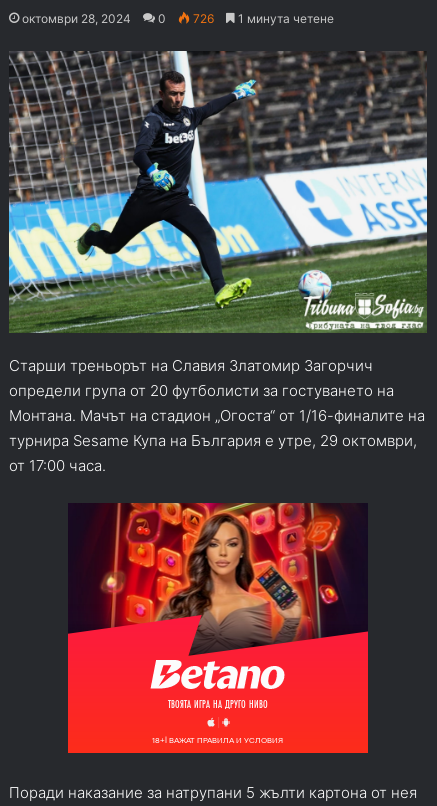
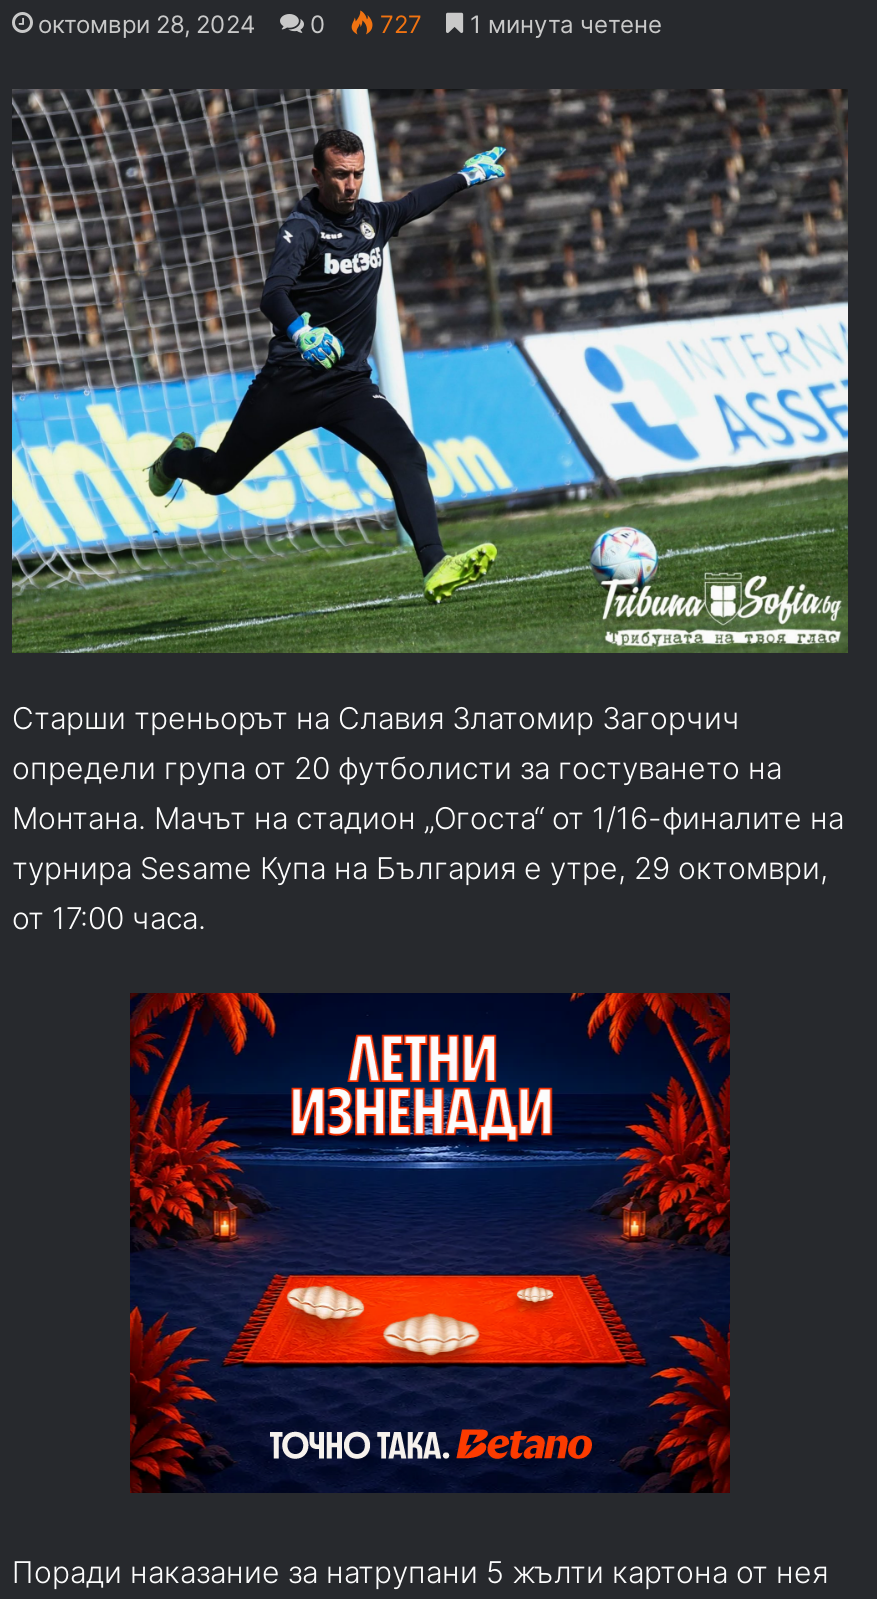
[190,11,214,26] 726 -> [374,10,422,40] 727
[67,502,369,754] [image] -> [128,991,732,1493] [image]

